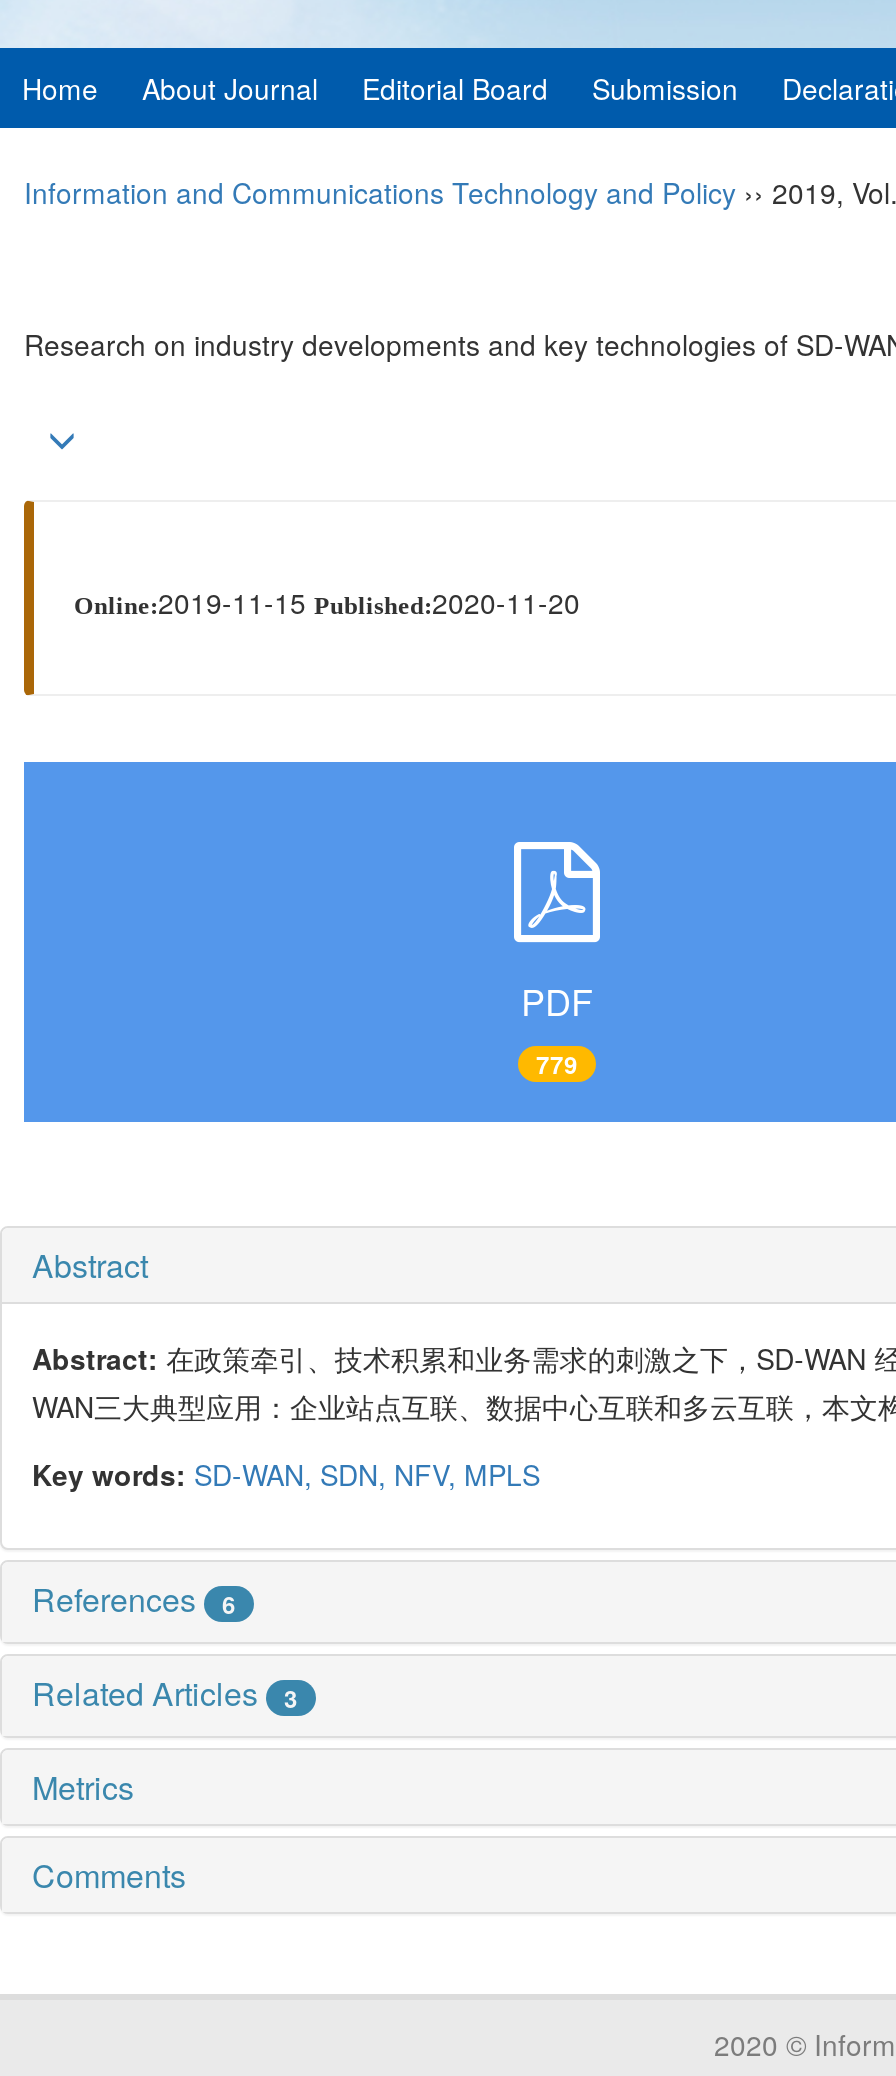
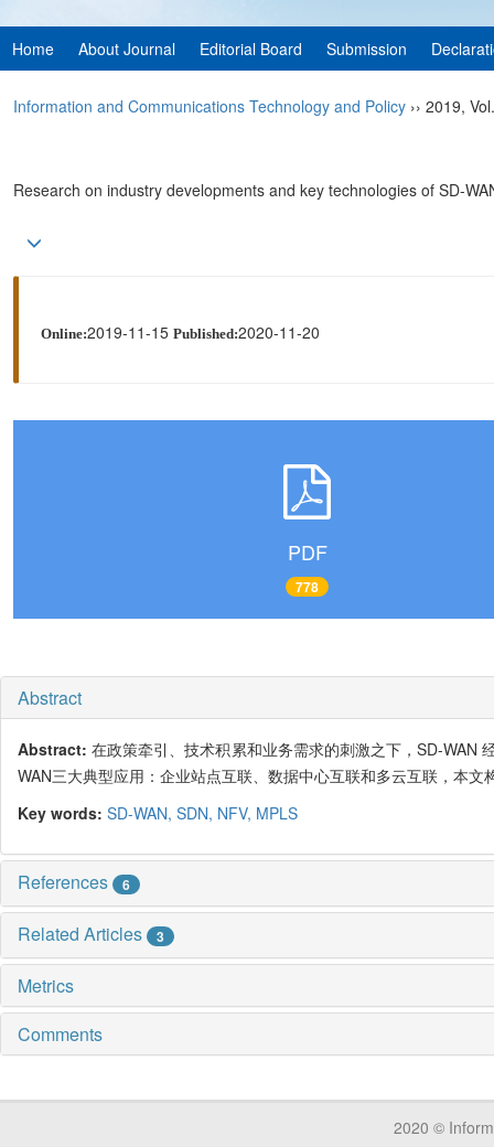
[536,1046,578,1082] 779 -> [296,577,319,597] 778

